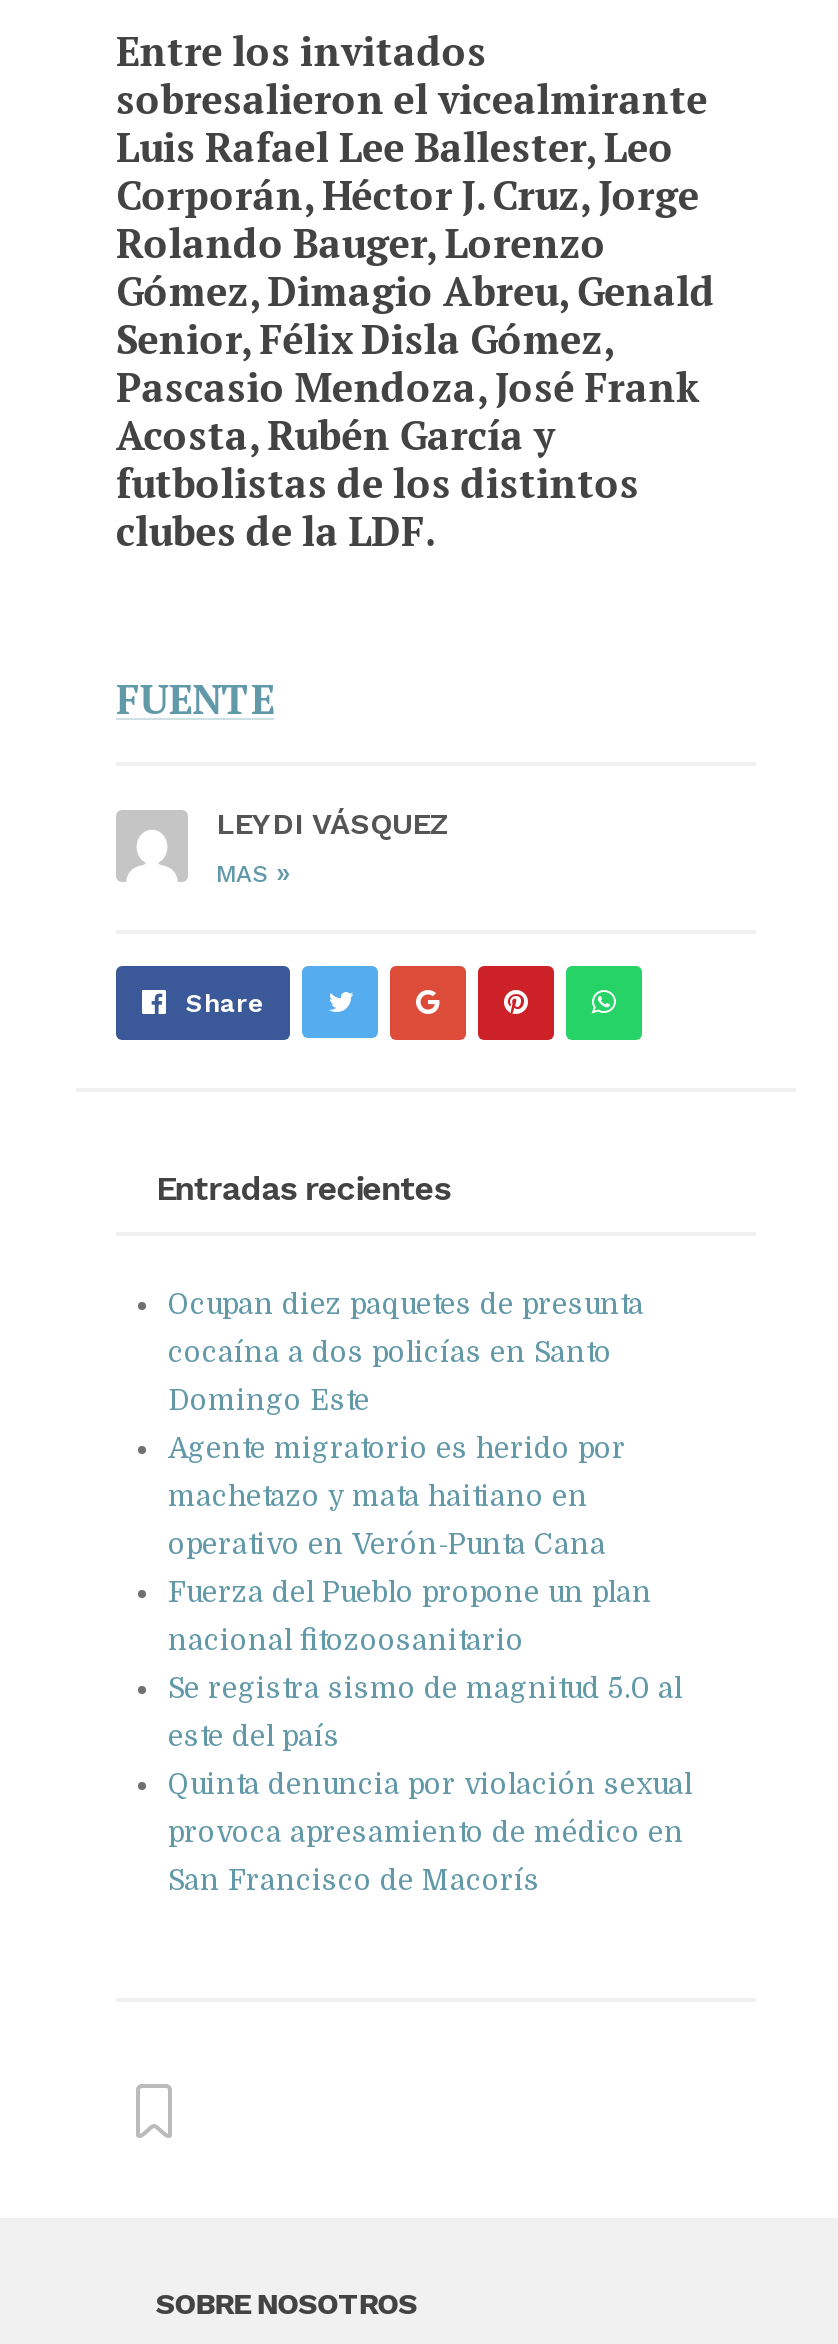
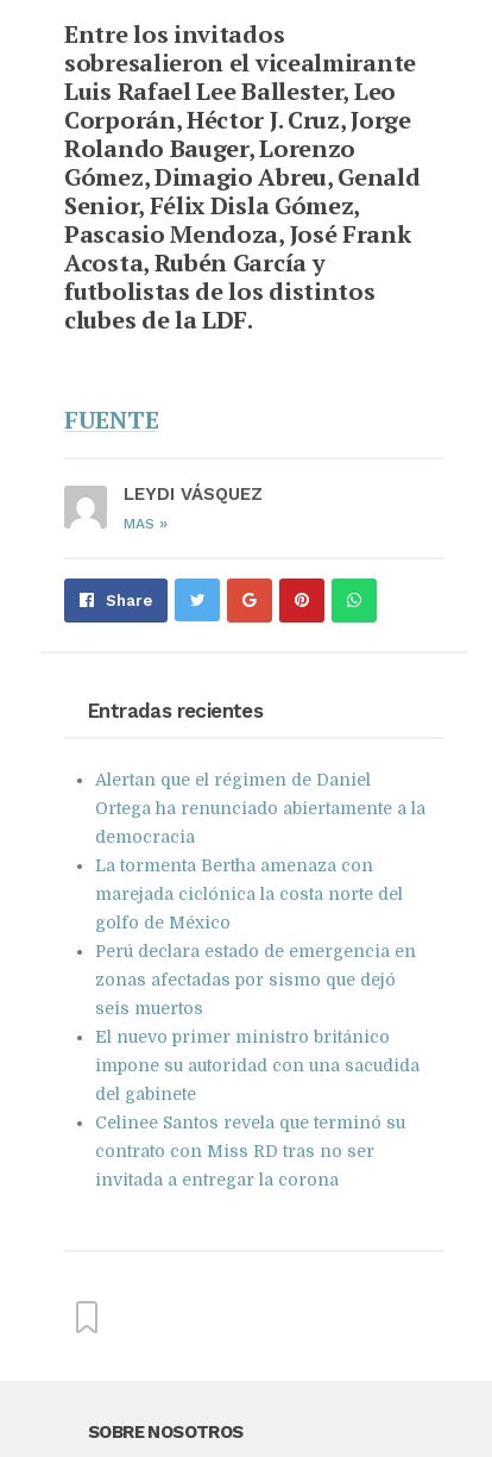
[168,1288,692,1896] Ocupan diez paquetes de presunta | cocaína a dos policías en Santo | Domingo Este | Agente migratorio es herido por | machetazo y mata haitiano en | operativo en Verón-Punta Cana | Fuerza del Pueblo propone un plan | nacional fitozoosanitario | Se registra sismo de magnitud 5.0 al | este del país | Quinta denuncia por violación sexual | provoca apresamiento de médico en | San Francisco de Macorís -> [95,770,425,1189] Alertan que el régimen de Daniel | Ortega ha renunciado abiertamente a la | democracia | La tormenta Bertha amenaza con | marejada ciclónica la costa norte del | golfo de México | Perú declara estado de emergencia en | zonas afectadas por sismo que dejó | seis muertos | El nuevo primer ministro británico | impone su autoridad con una sacudida | del gabinete | Celinee Santos revela que terminó su | contrato con Miss RD tras no ser | invitada a entregar la corona

